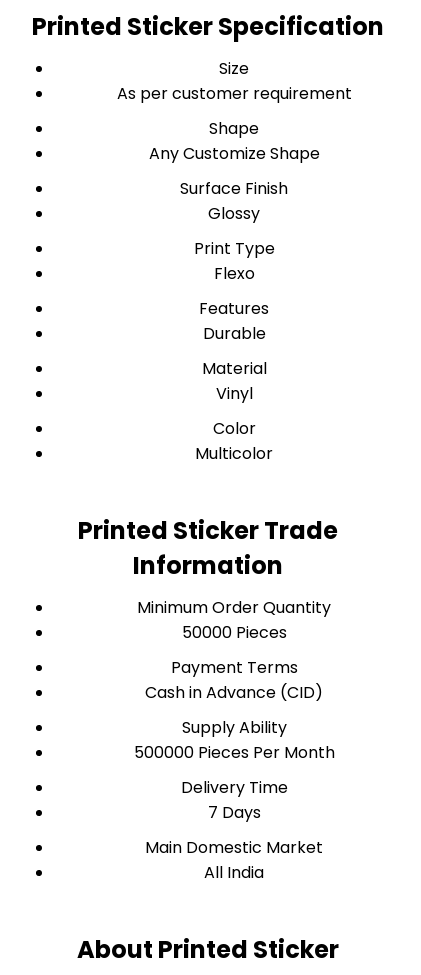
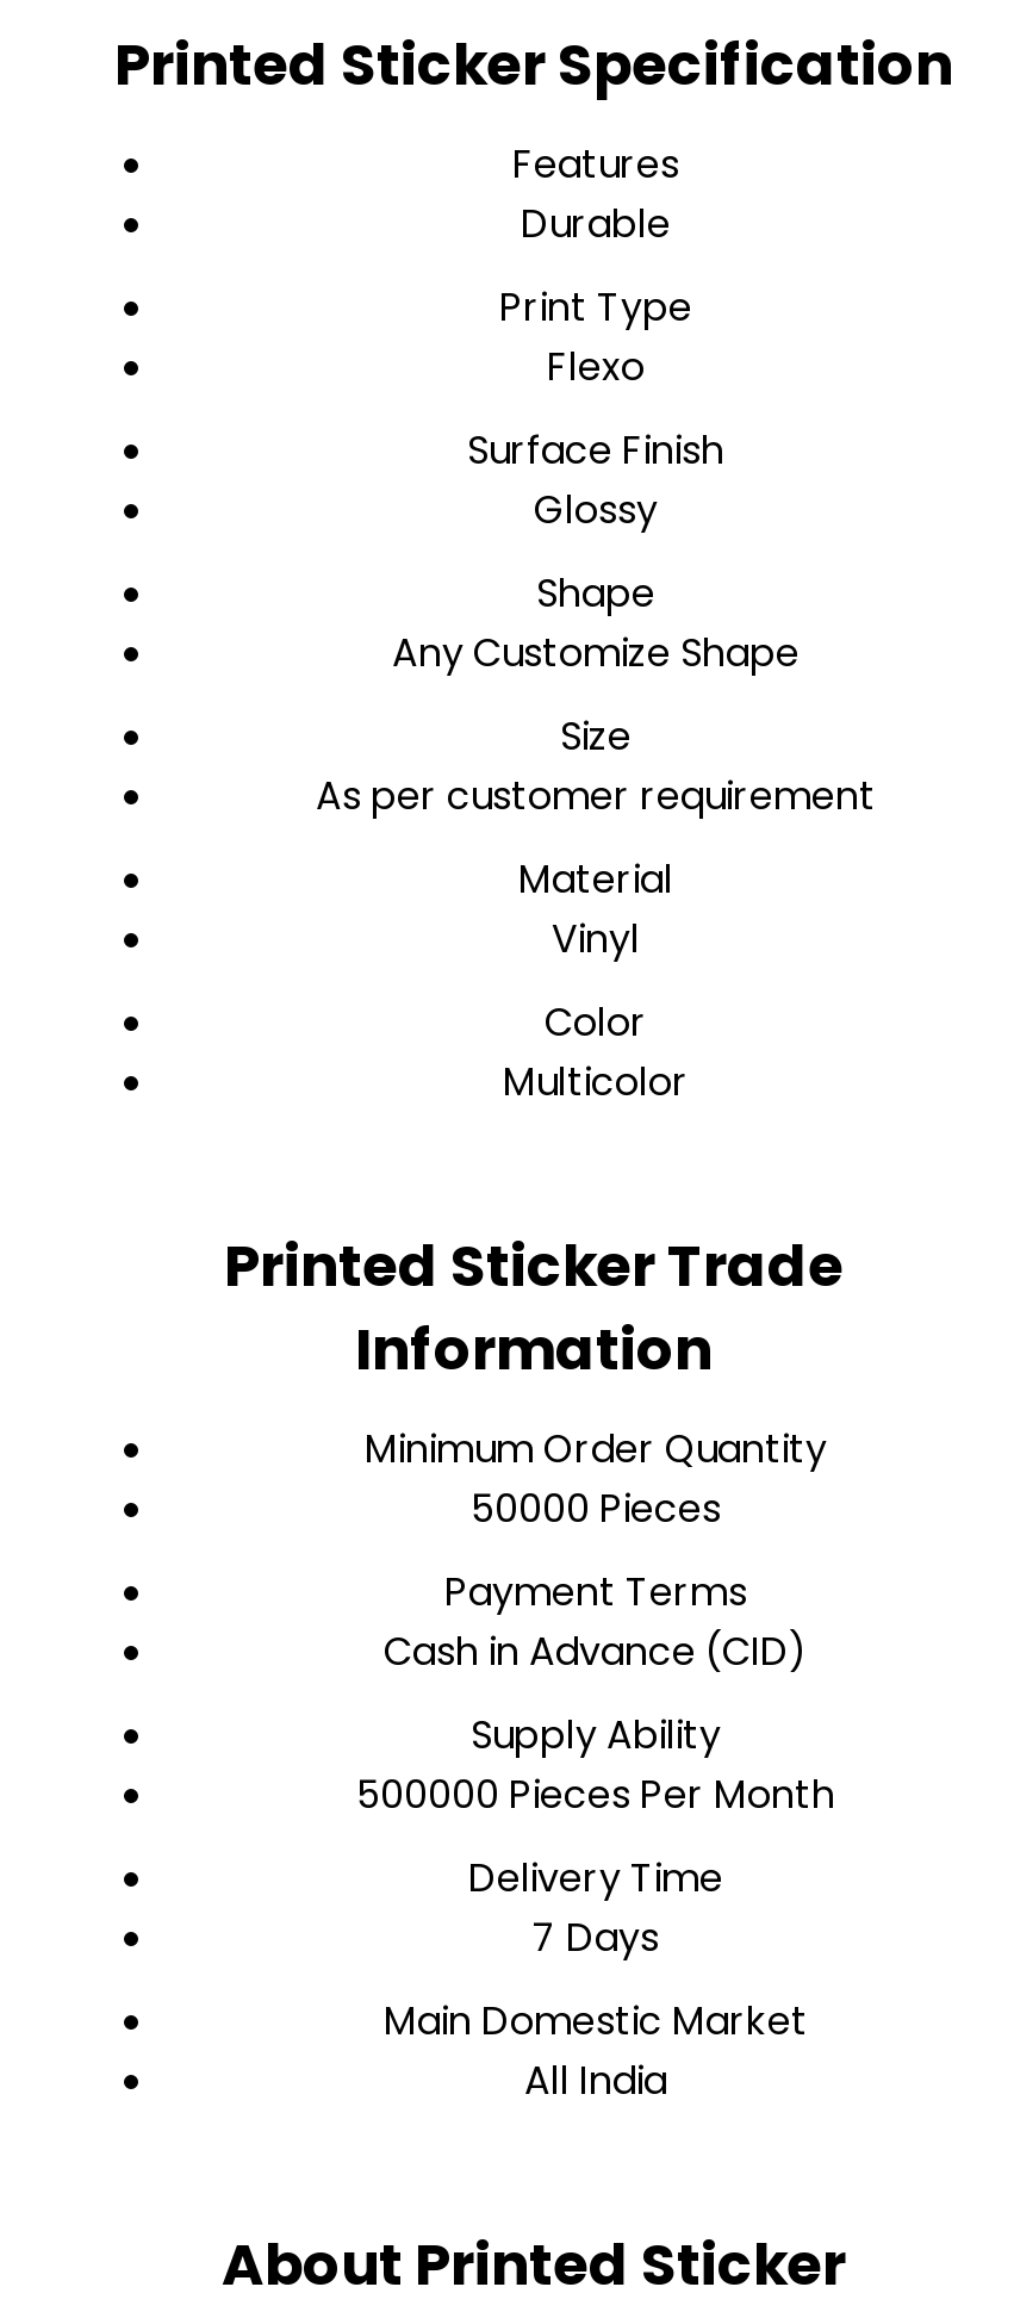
moved [116,57,351,105] -> [316,709,876,824]: Size | As per customer requirement
moved [148,117,319,345] -> [392,137,800,681]: Shape | Any Customize Shape | Surface Finish | Glossy | Print Type | Flexo | Features | Durable

